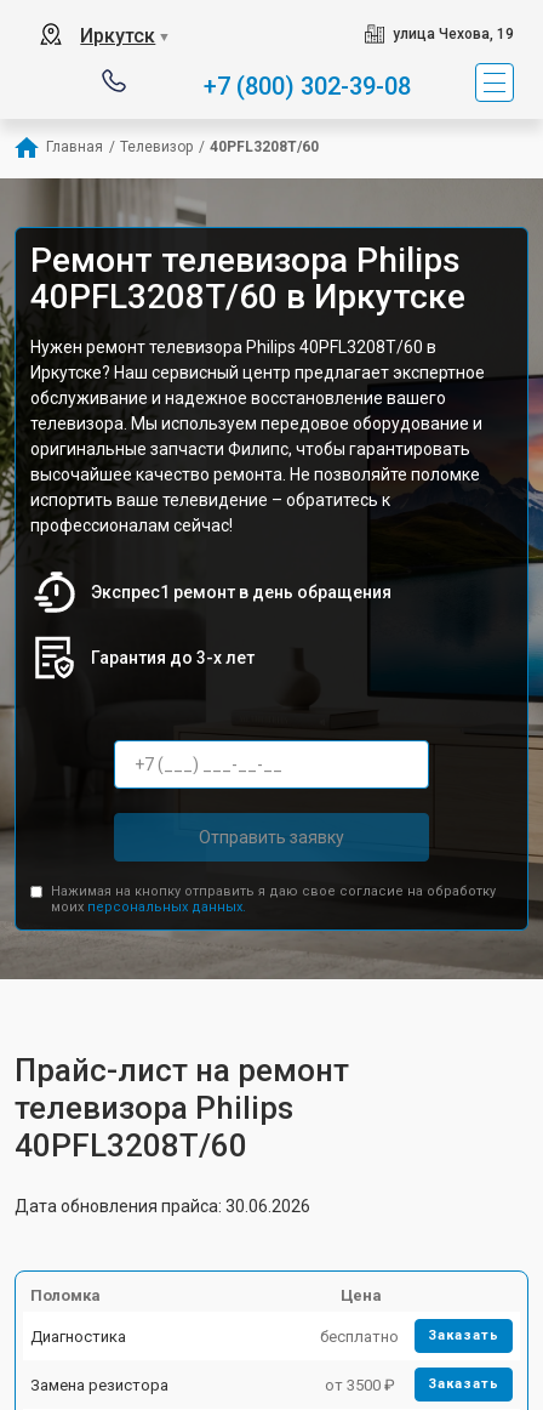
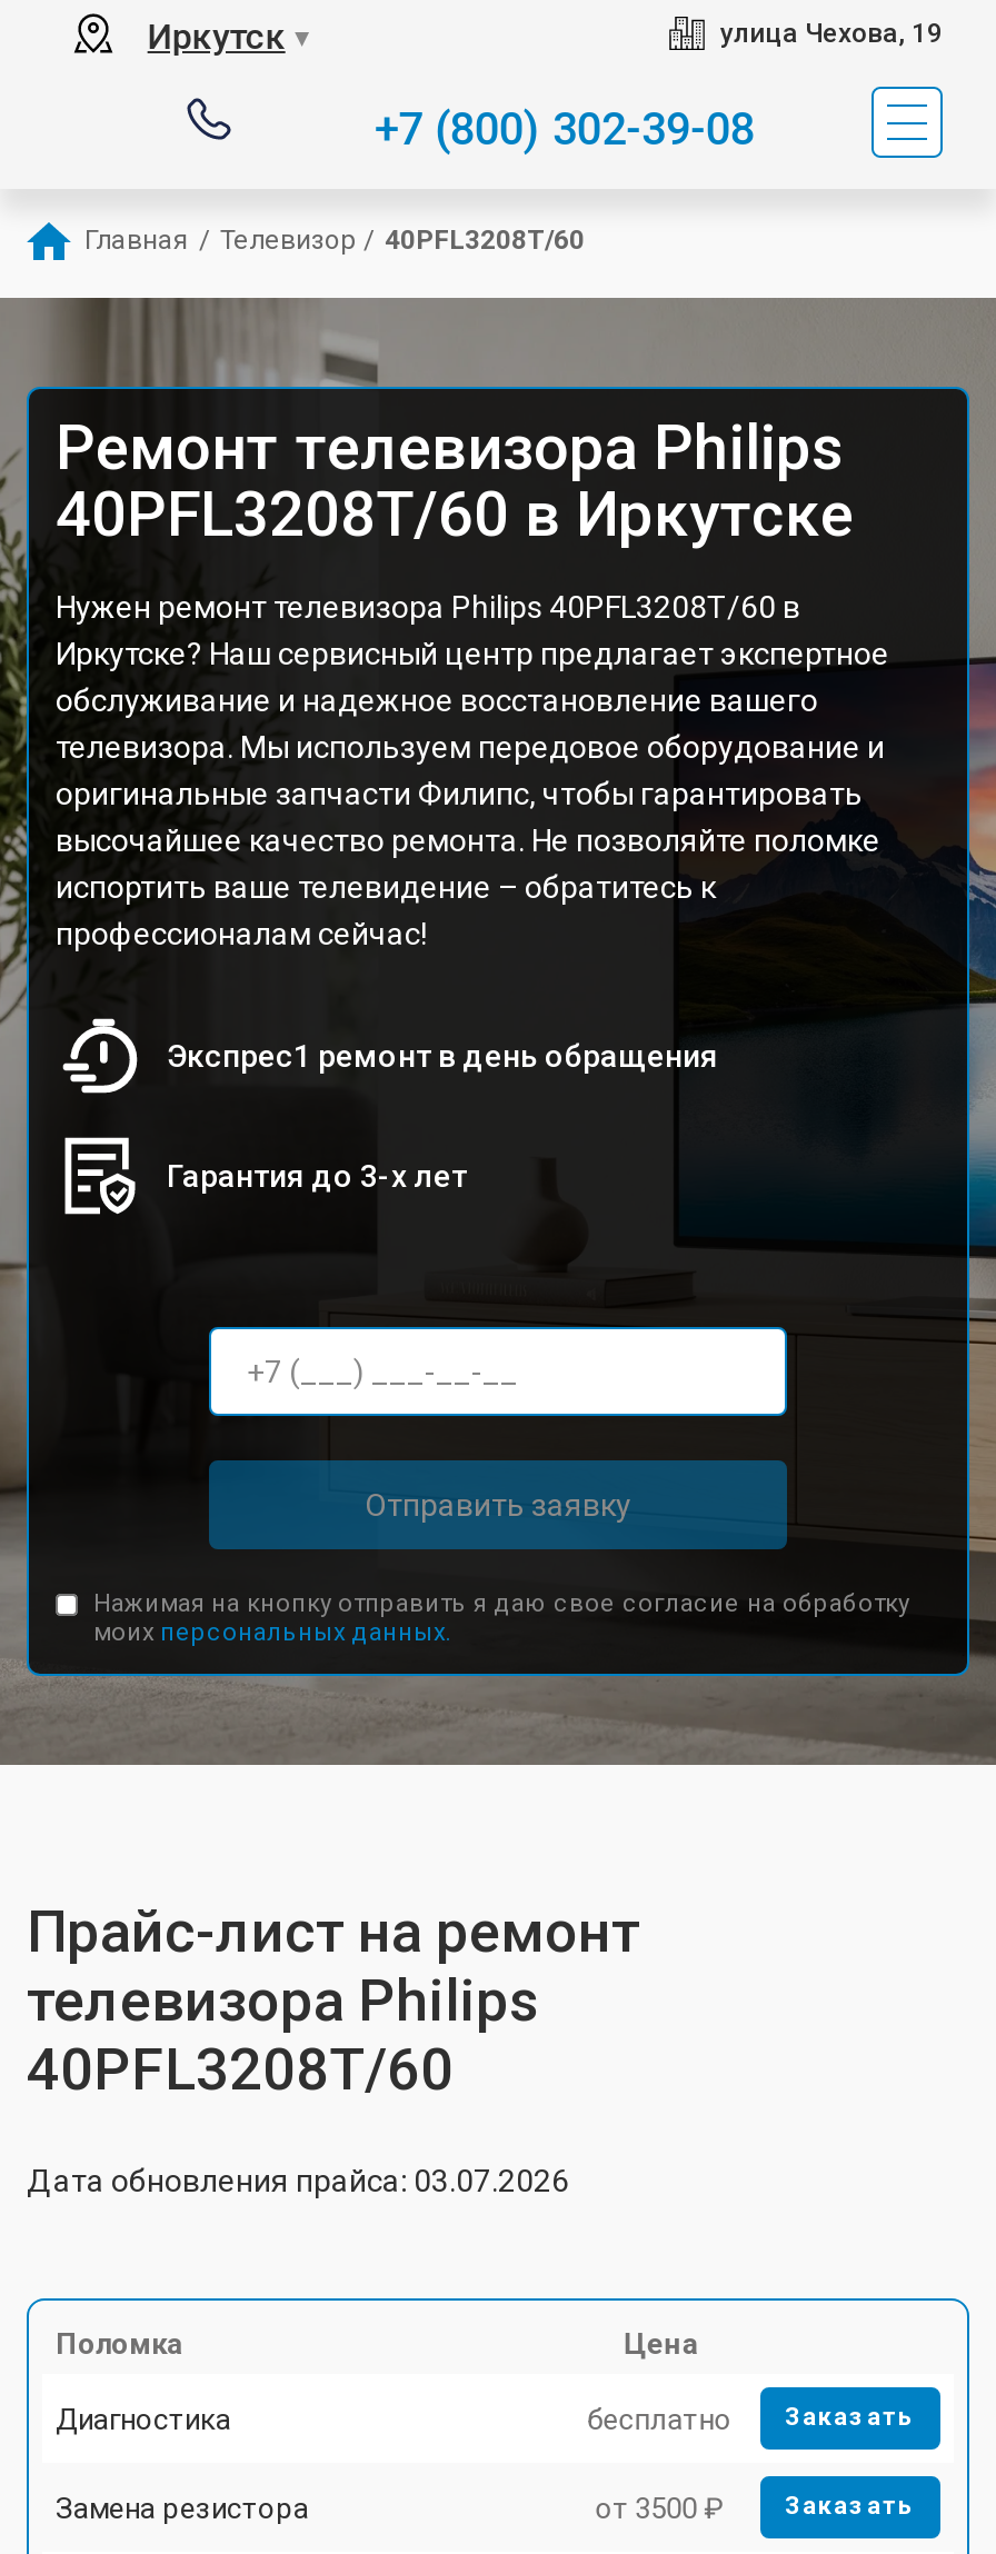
[15,1196,310,1216] Дата обновления прайса: 30.06.2026 -> [27,2163,569,2198] Дата обновления прайса: 03.07.2026

